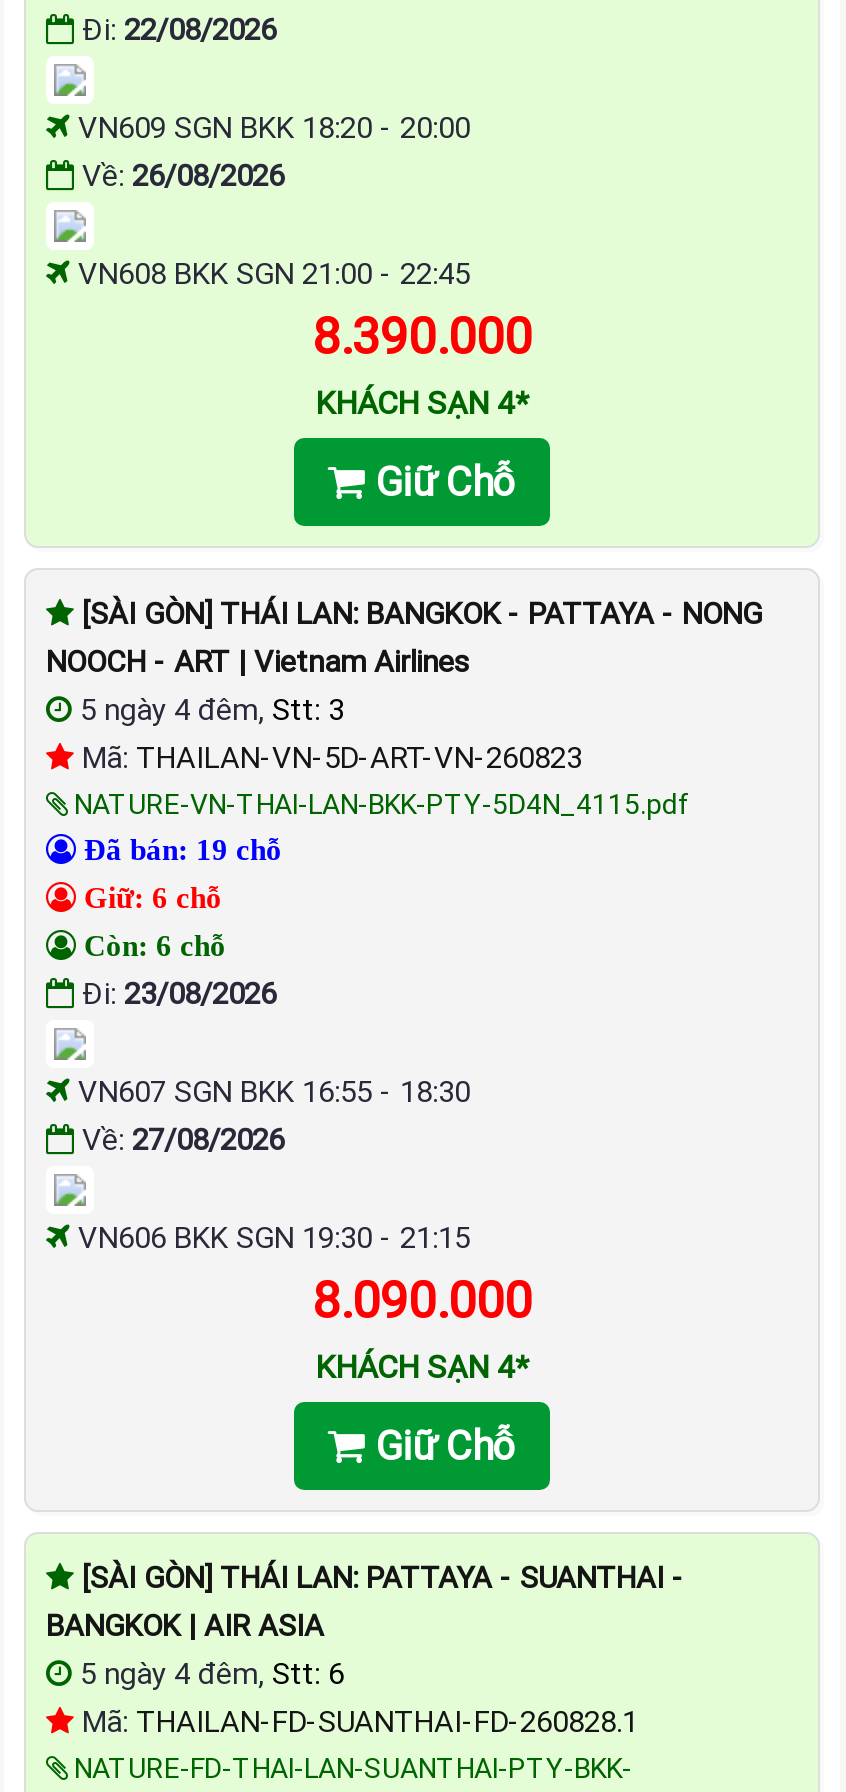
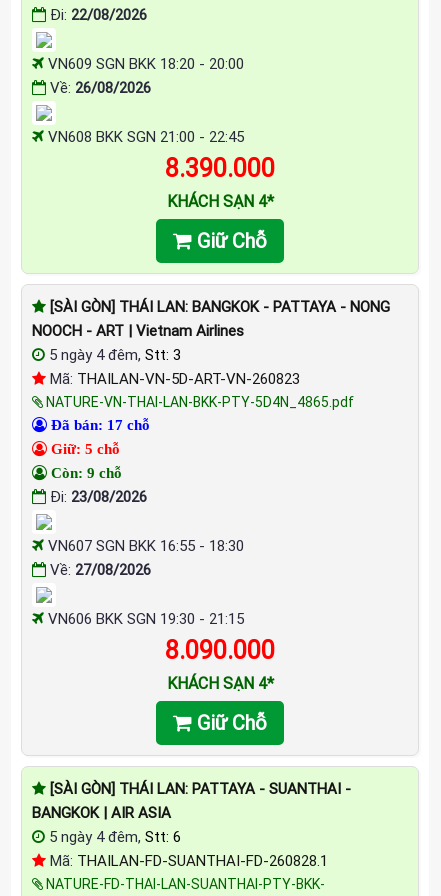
[68,786,690,864] NATURE-VN-THAI-LAN-BKK-PTY-5D4N_4115.pdf | Đã bán: 19 chỗ -> [43,393,354,432] NATURE-VN-THAI-LAN-BKK-PTY-5D4N_4865.pdf | Đã bán: 17 chỗ
[76,882,222,912] Giữ: 6 chỗ -> [47,441,120,456] Giữ: 5 chỗ
[76,930,226,960] Còn: 6 chỗ -> [47,465,122,480] Còn: 9 chỗ

